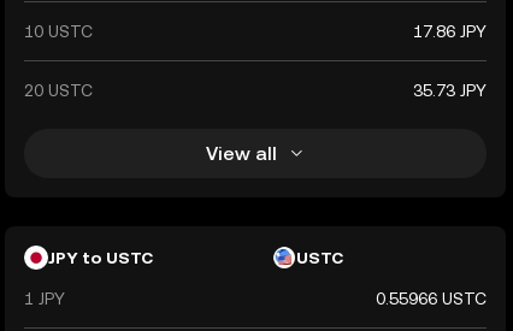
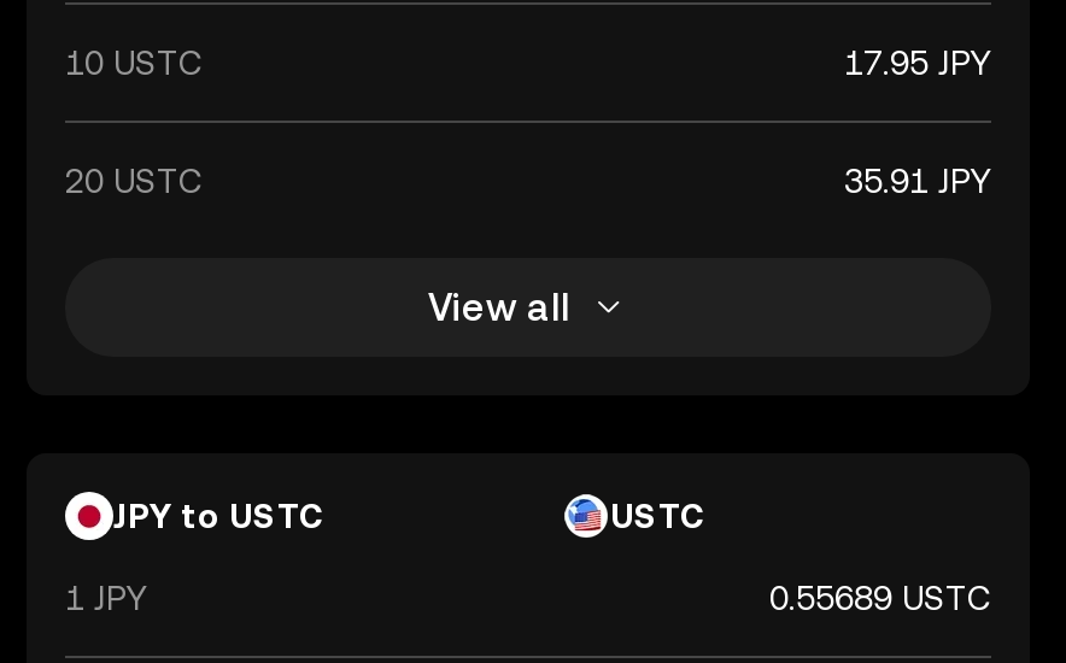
[413,22,487,41] 17.86 JPY -> [844,43,991,82] 17.95 JPY
[413,81,487,100] 35.73 JPY -> [844,162,991,200] 35.91 JPY
[376,289,487,308] 0.55966 USTC -> [769,579,991,617] 0.55689 USTC

